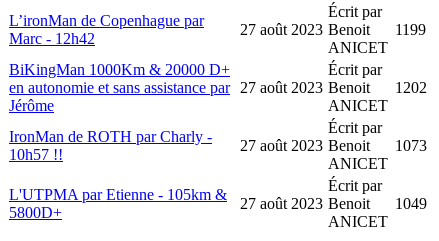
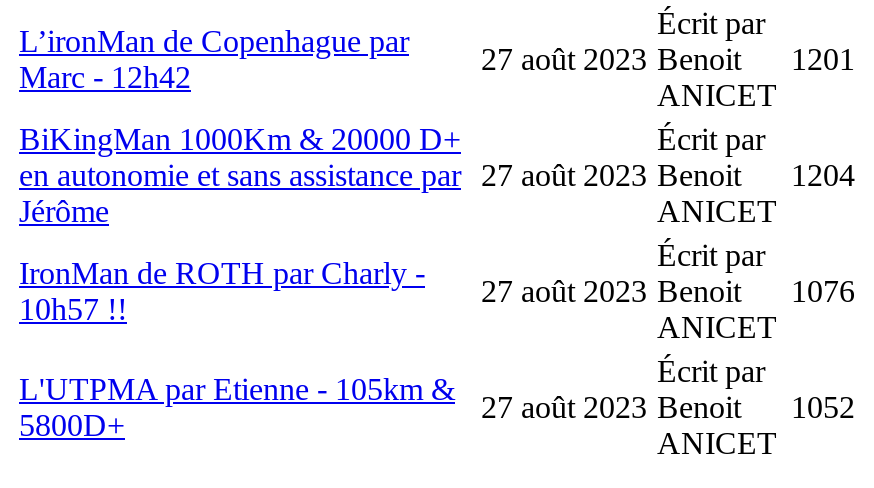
[240,21,426,38] 27 août 2023 Benoit 1199 -> [481,42,855,76] 27 août 2023 Benoit 1201
[9,79,427,96] en autonomie et sans assistance par 27 août 2023 Benoit 1202 -> [19,158,855,192] en autonomie et sans assistance par 27 août 2023 Benoit 1204
[240,137,427,154] 27 août 2023 Benoit 1073 -> [481,274,855,308] 27 août 2023 Benoit 1076
[240,195,427,212] 27 août 2023 Benoit 1049 -> [481,390,855,424] 27 août 2023 Benoit 1052

